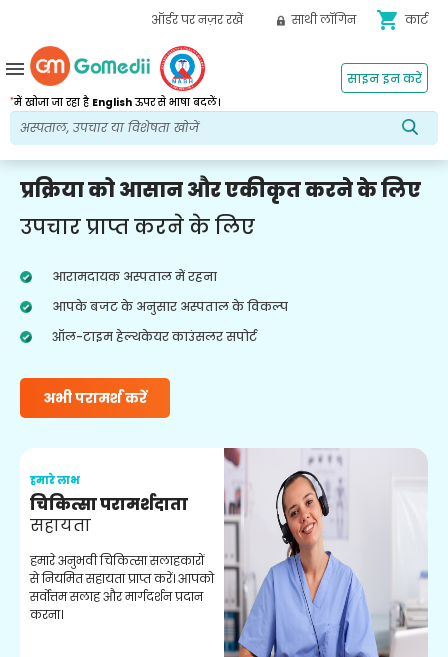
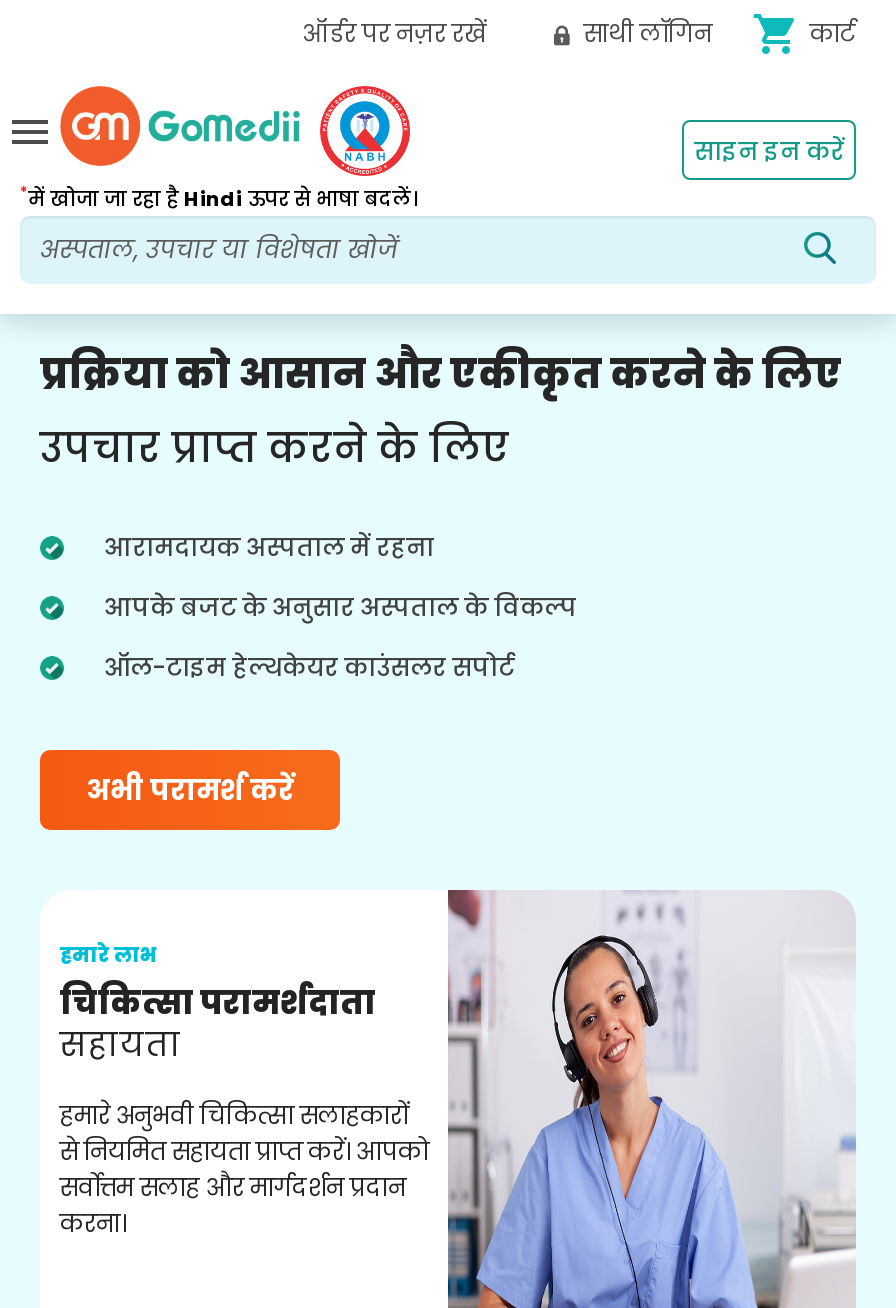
[10,94,220,109] *में खोजा जा रहा है English ऊपर से भाषा बदलें। -> [20,182,418,213] *में खोजा जा रहा है Hindi ऊपर से भाषा बदलें।

